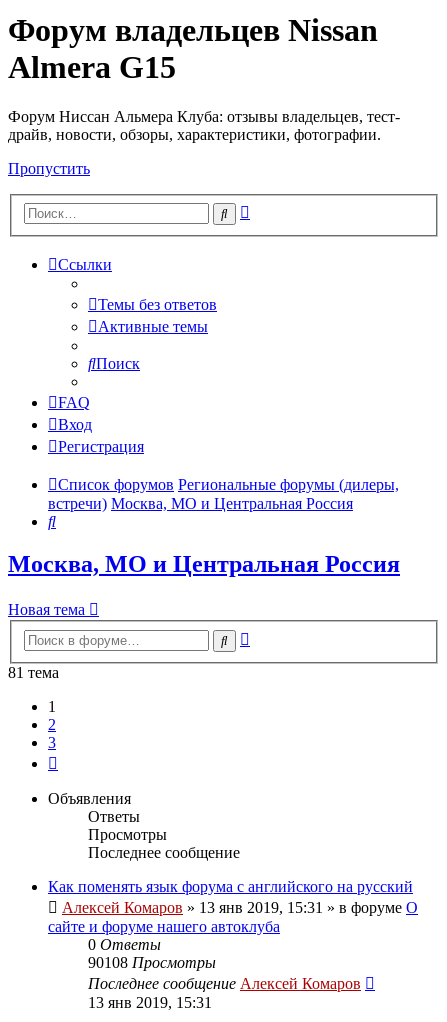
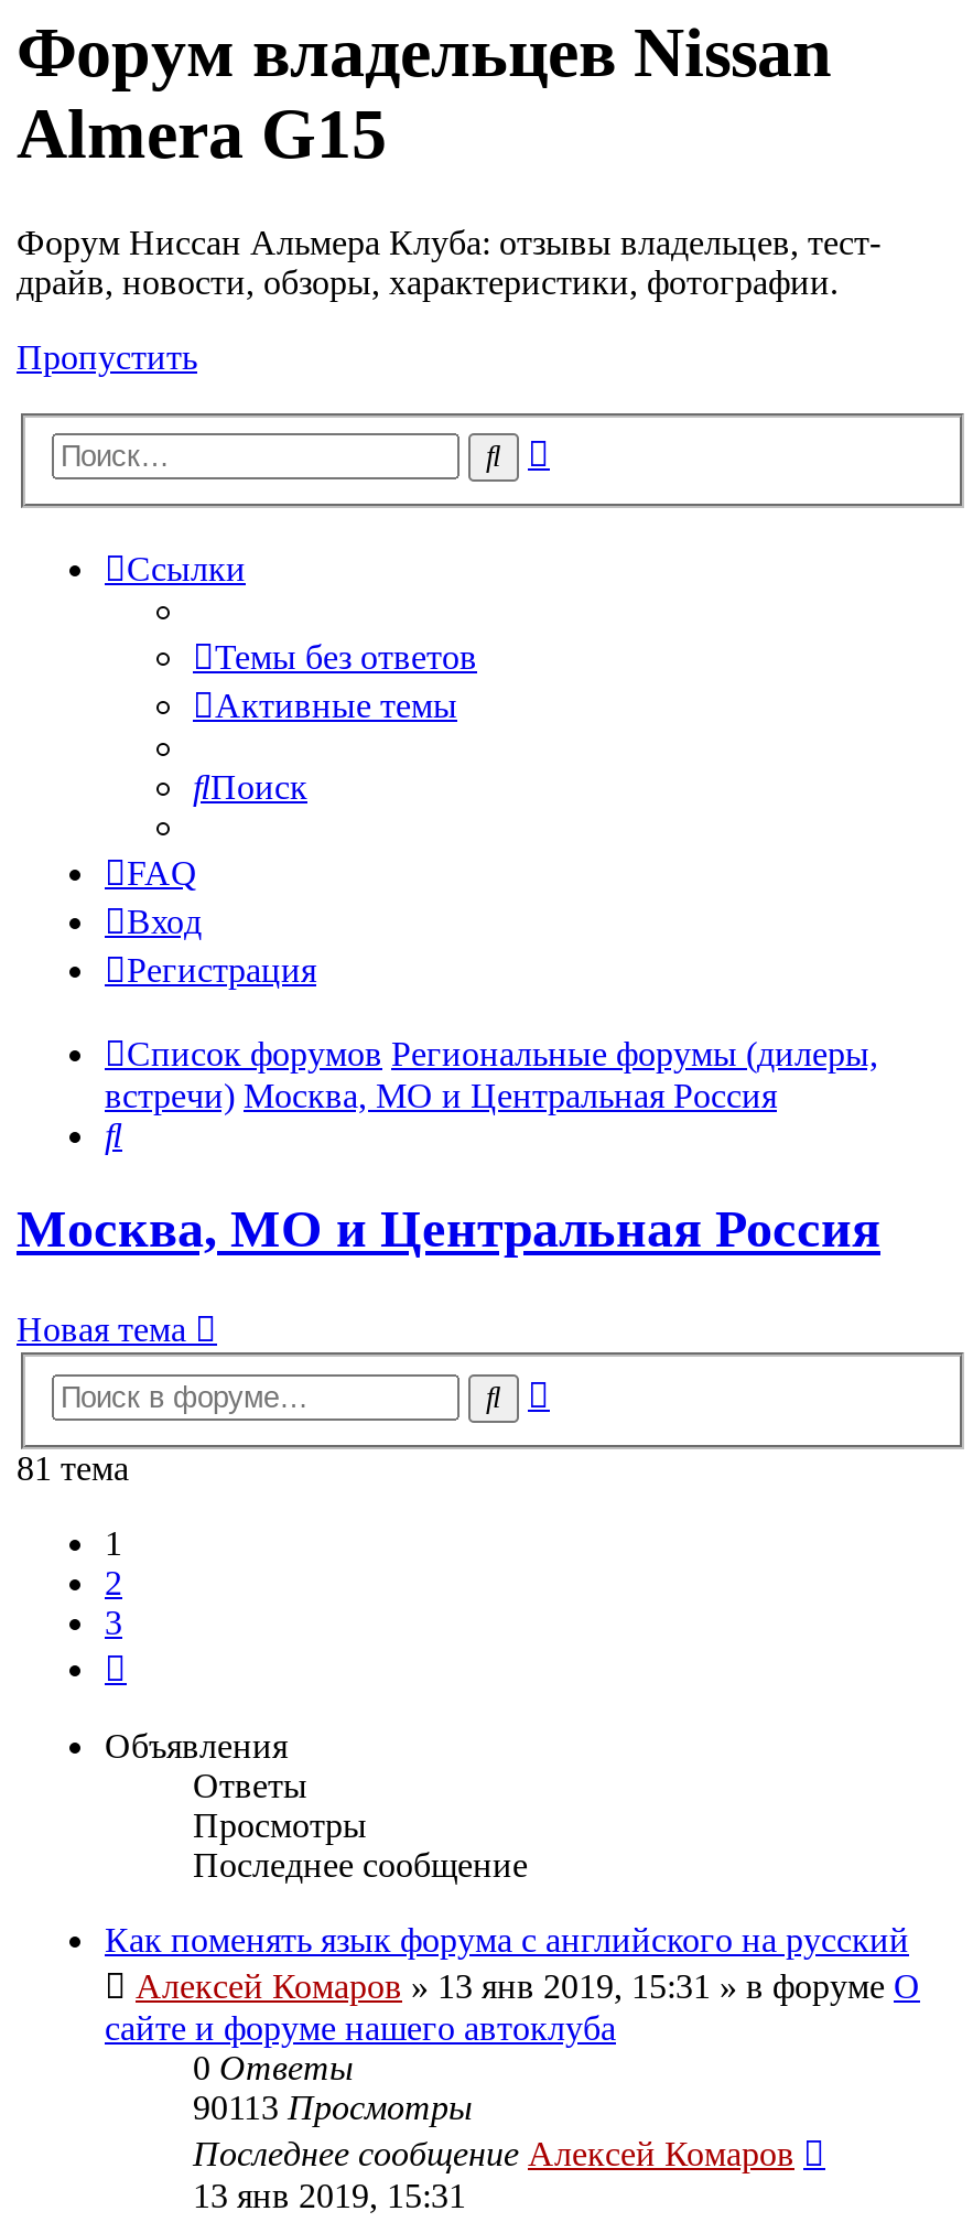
[88,954,216,971] 90108 Просмотры -> [193,2088,473,2126] 90113 Просмотры

